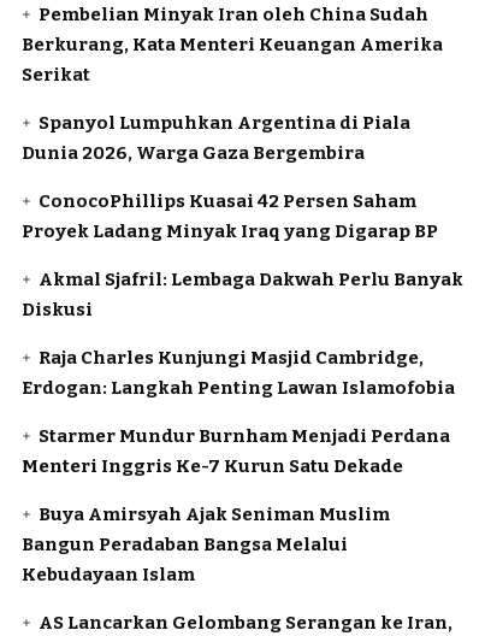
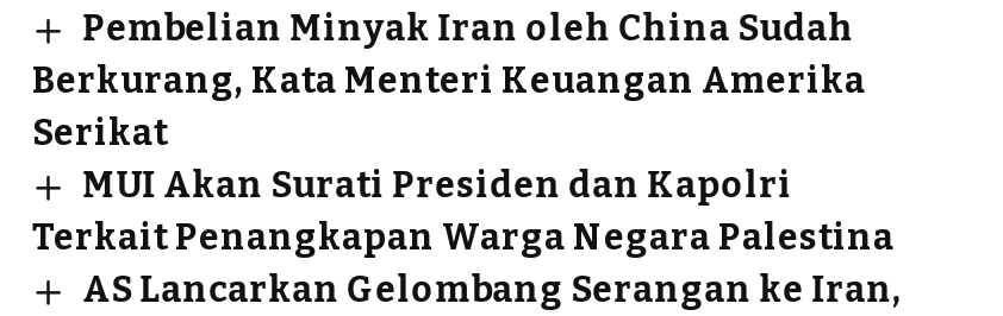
[22,112,464,585] Spanyol Lumpuhkan Argentina di Piala | Dunia 2026, Warga Gaza Bergembira | ConocoPhillips Kuasai 42 Persen Saham | Proyek Ladang Minyak Iraq yang Digarap BP | Akmal Sjafril: Lembaga Dakwah Perlu Banyak | Diskusi | Raja Charles Kunjungi Masjid Cambridge, | Erdogan: Langkah Penting Lawan Islamofobia | Starmer Mundur Burnham Menjadi Perdana | Menteri Inggris Ke-7 Kurun Satu Dekade | Buya Amirsyah Ajak Seniman Muslim | Bangun Peradaban Bangsa Melalui | Kebudayaan Islam -> [32,163,895,259] MUI Akan Surati Presiden dan Kapolri | Terkait Penangkapan Warga Negara Palestina

